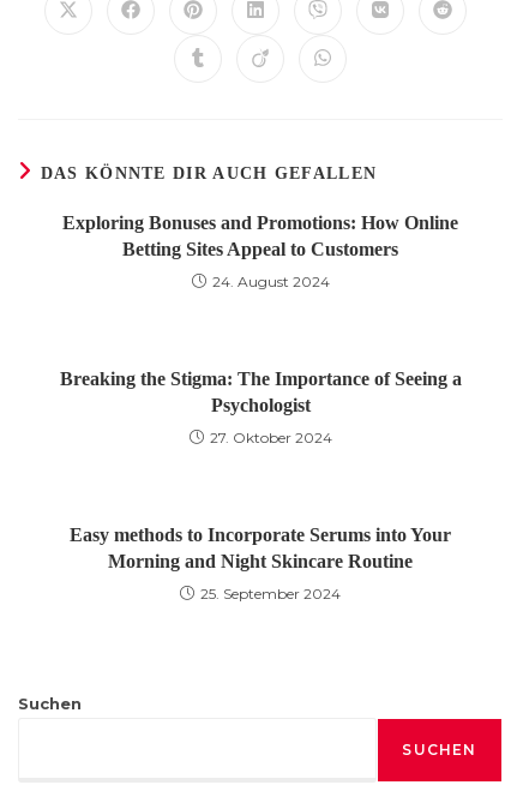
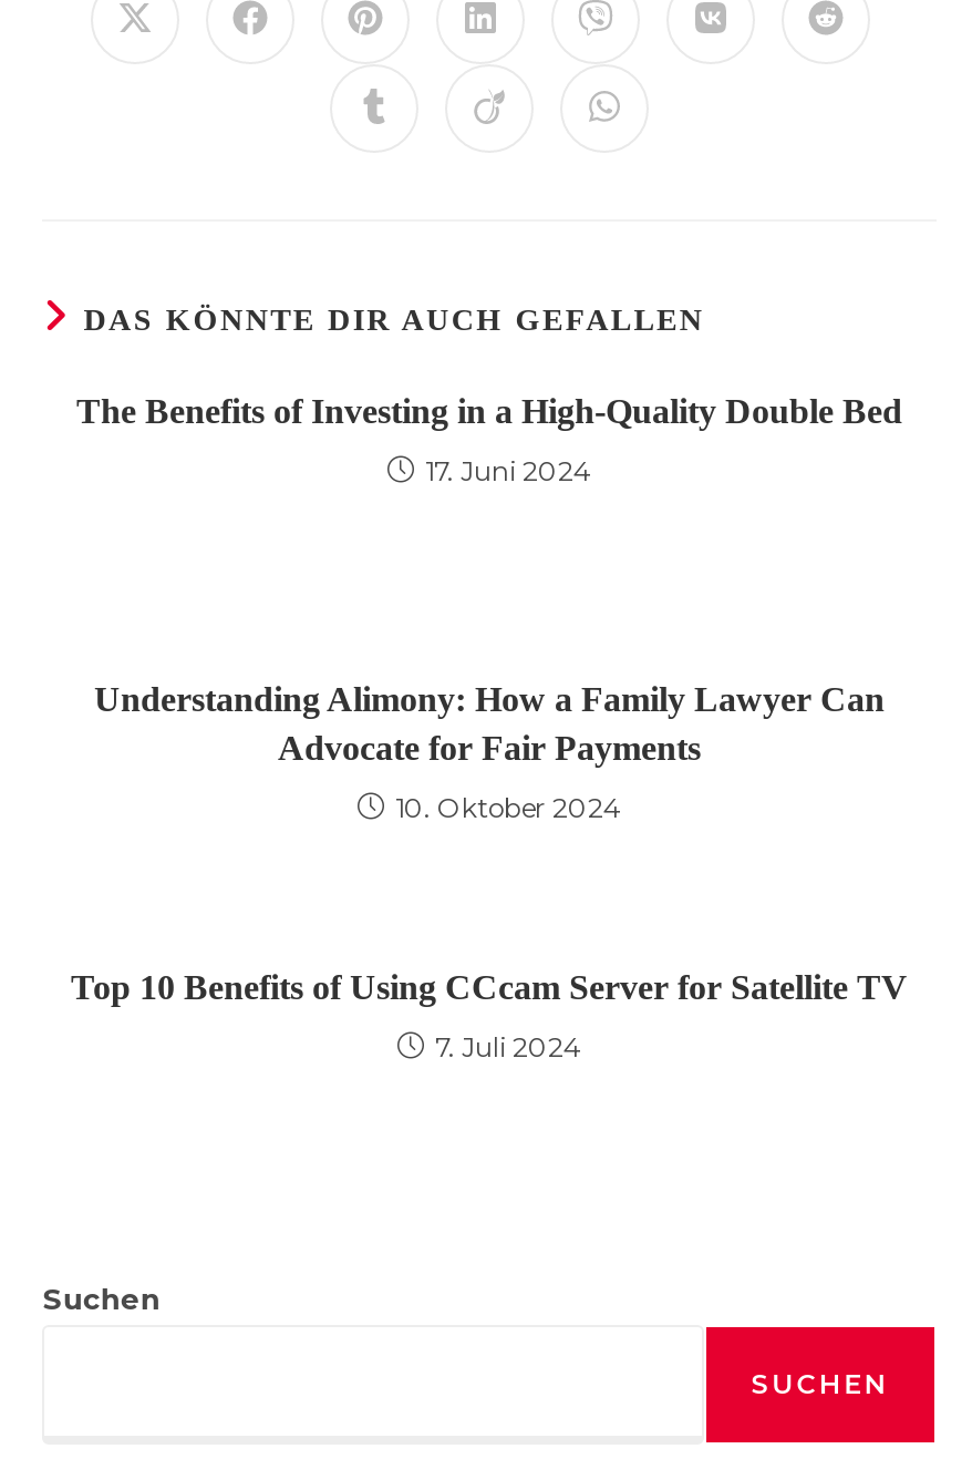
[62,212,458,259] Exploring Bonuses and Promotions: How Online | Betting Sites Appeal to Customers -> [76,392,902,430] The Benefits of Investing in a High-Quality Double Bed
[212,272,329,290] 24. August 2024 -> [425,454,591,487] 17. Juni 2024
[59,368,461,415] Breaking the Stigma: The Importance of Seeing a | Psychologist -> [94,680,885,767] Understanding Alimony: How a Family Lawyer Can | Advocate for Fair Payments
[209,429,332,447] 27. Oktober 2024 -> [395,791,621,824] 10. Oktober 2024
[70,525,451,571] Easy methods to Incorporate Serums into Your | Morning and Night Skincare Routine -> [71,968,908,1006] Top 10 Benefits of Using CCcam Server for Satellite TV
[200,585,341,603] 25. September 2024 -> [435,1030,581,1064] 7. Juli 2024

